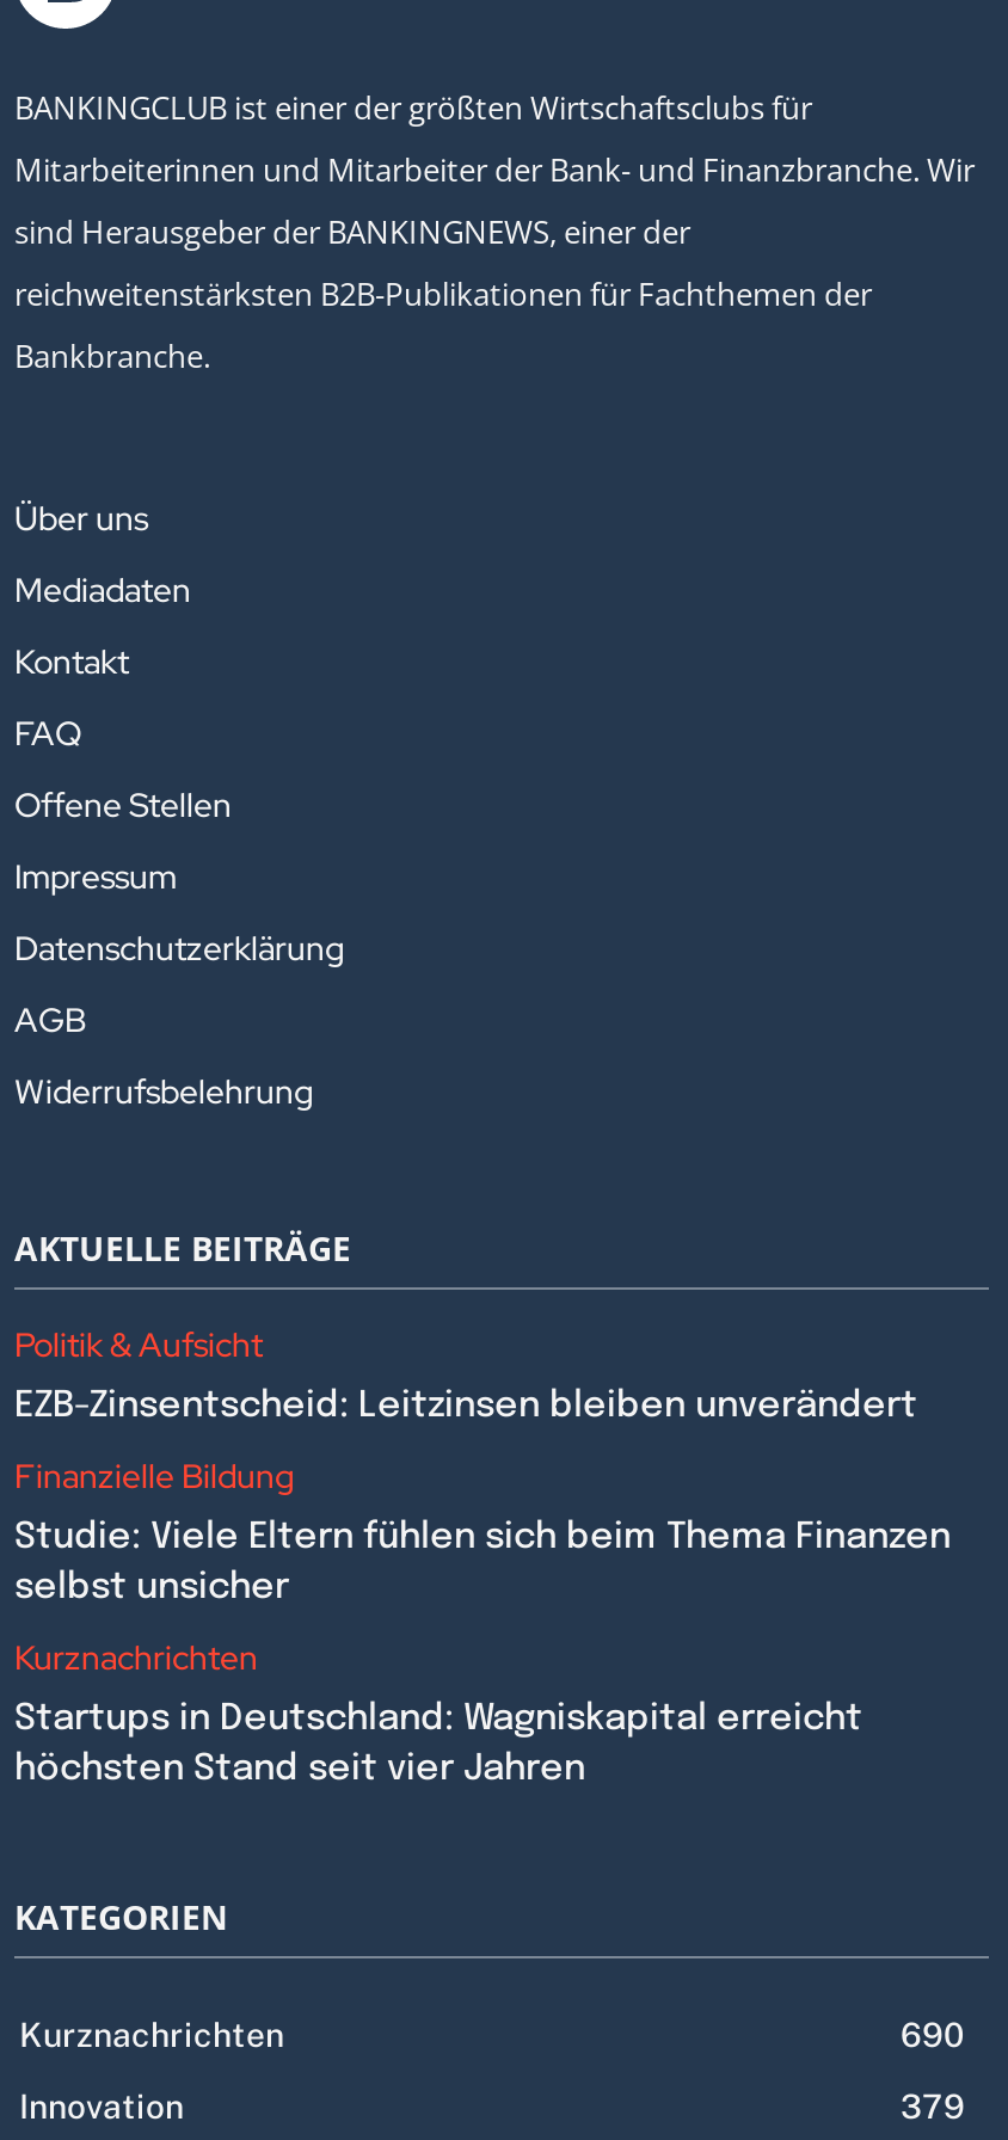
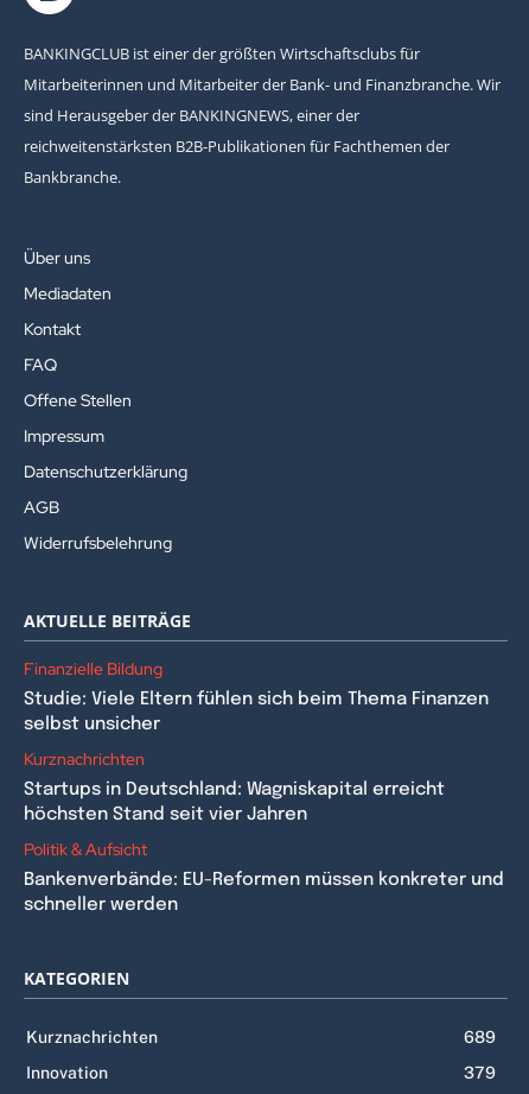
moved [14,1323,263,1366] -> [24,838,147,860]: Politik & Aufsicht
[14,1387,917,1425] EZB-Zinsentscheid: Leitzinsen bleiben unverändert -> none
moved [14,1454,951,1788] -> [24,658,489,824]: Finanzielle Bildung | Studie: Viele Eltern fühlen sich beim Thema Finanzen | selbst unsicher | Kurznachrichten | Startups in Deutschland: Wagniskapital erreicht | höchsten Stand seit vier Jahren
none -> [24,870,504,914] Bankenverbände: EU-Reformen müssen konkreter und | schneller werden
[901,2015,965,2054] 690 -> [464,1027,496,1046] 689

